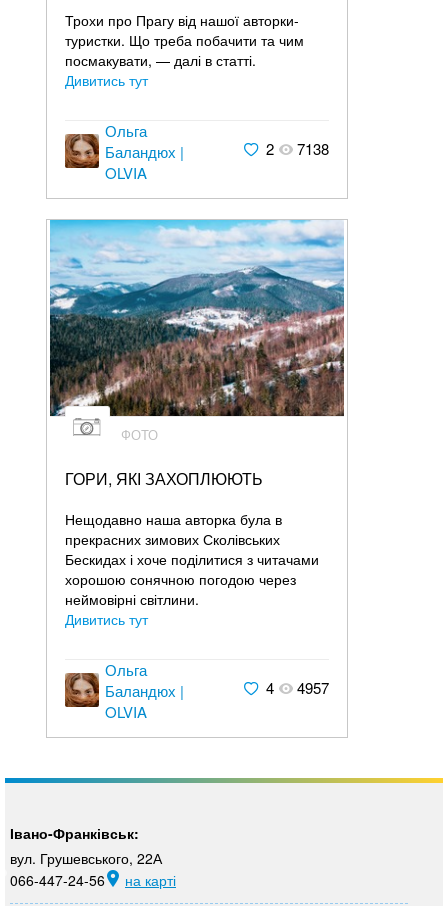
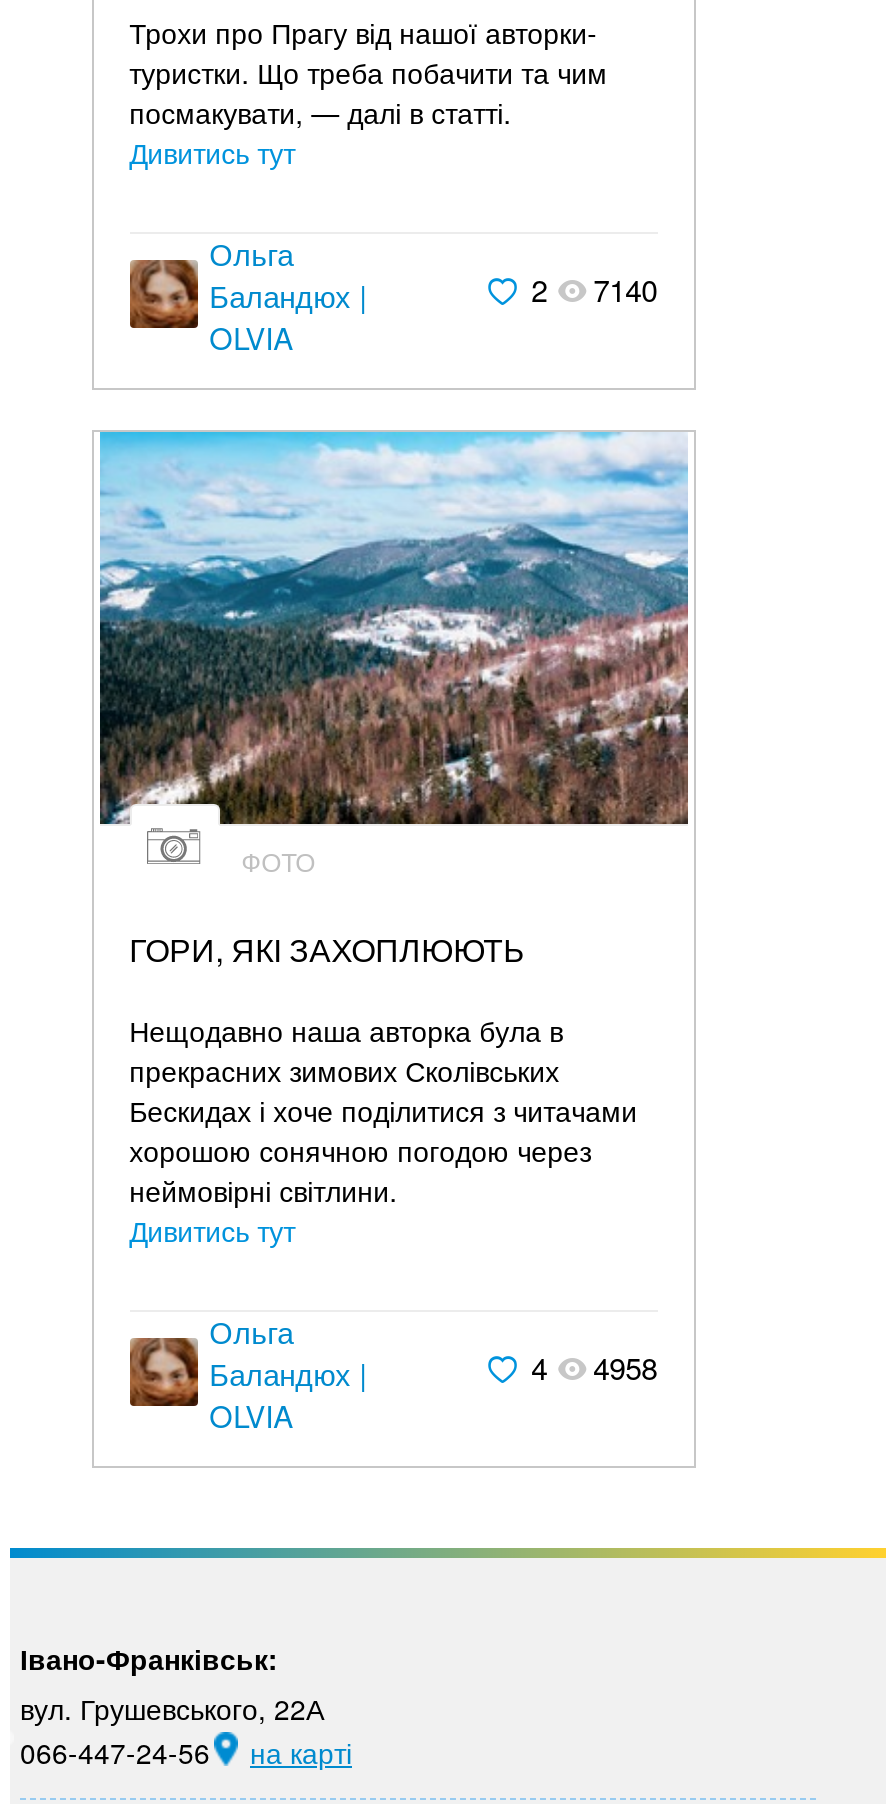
[266,137,329,158] 2 7138 -> [531,267,657,309] 2 7140
[266,676,329,697] 4 4957 -> [531,1345,657,1387] 4 4958

